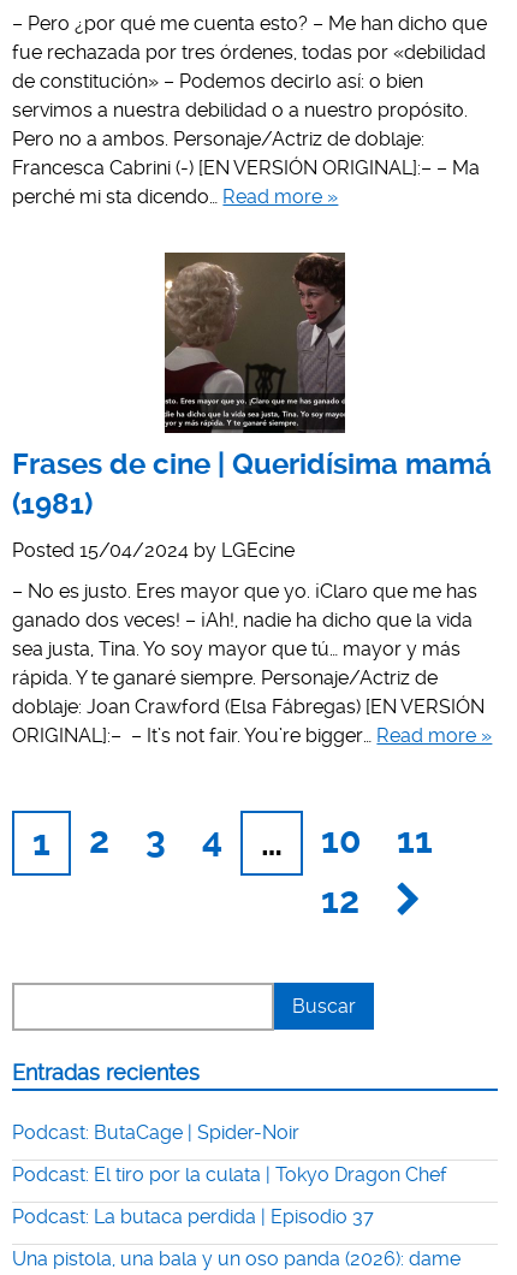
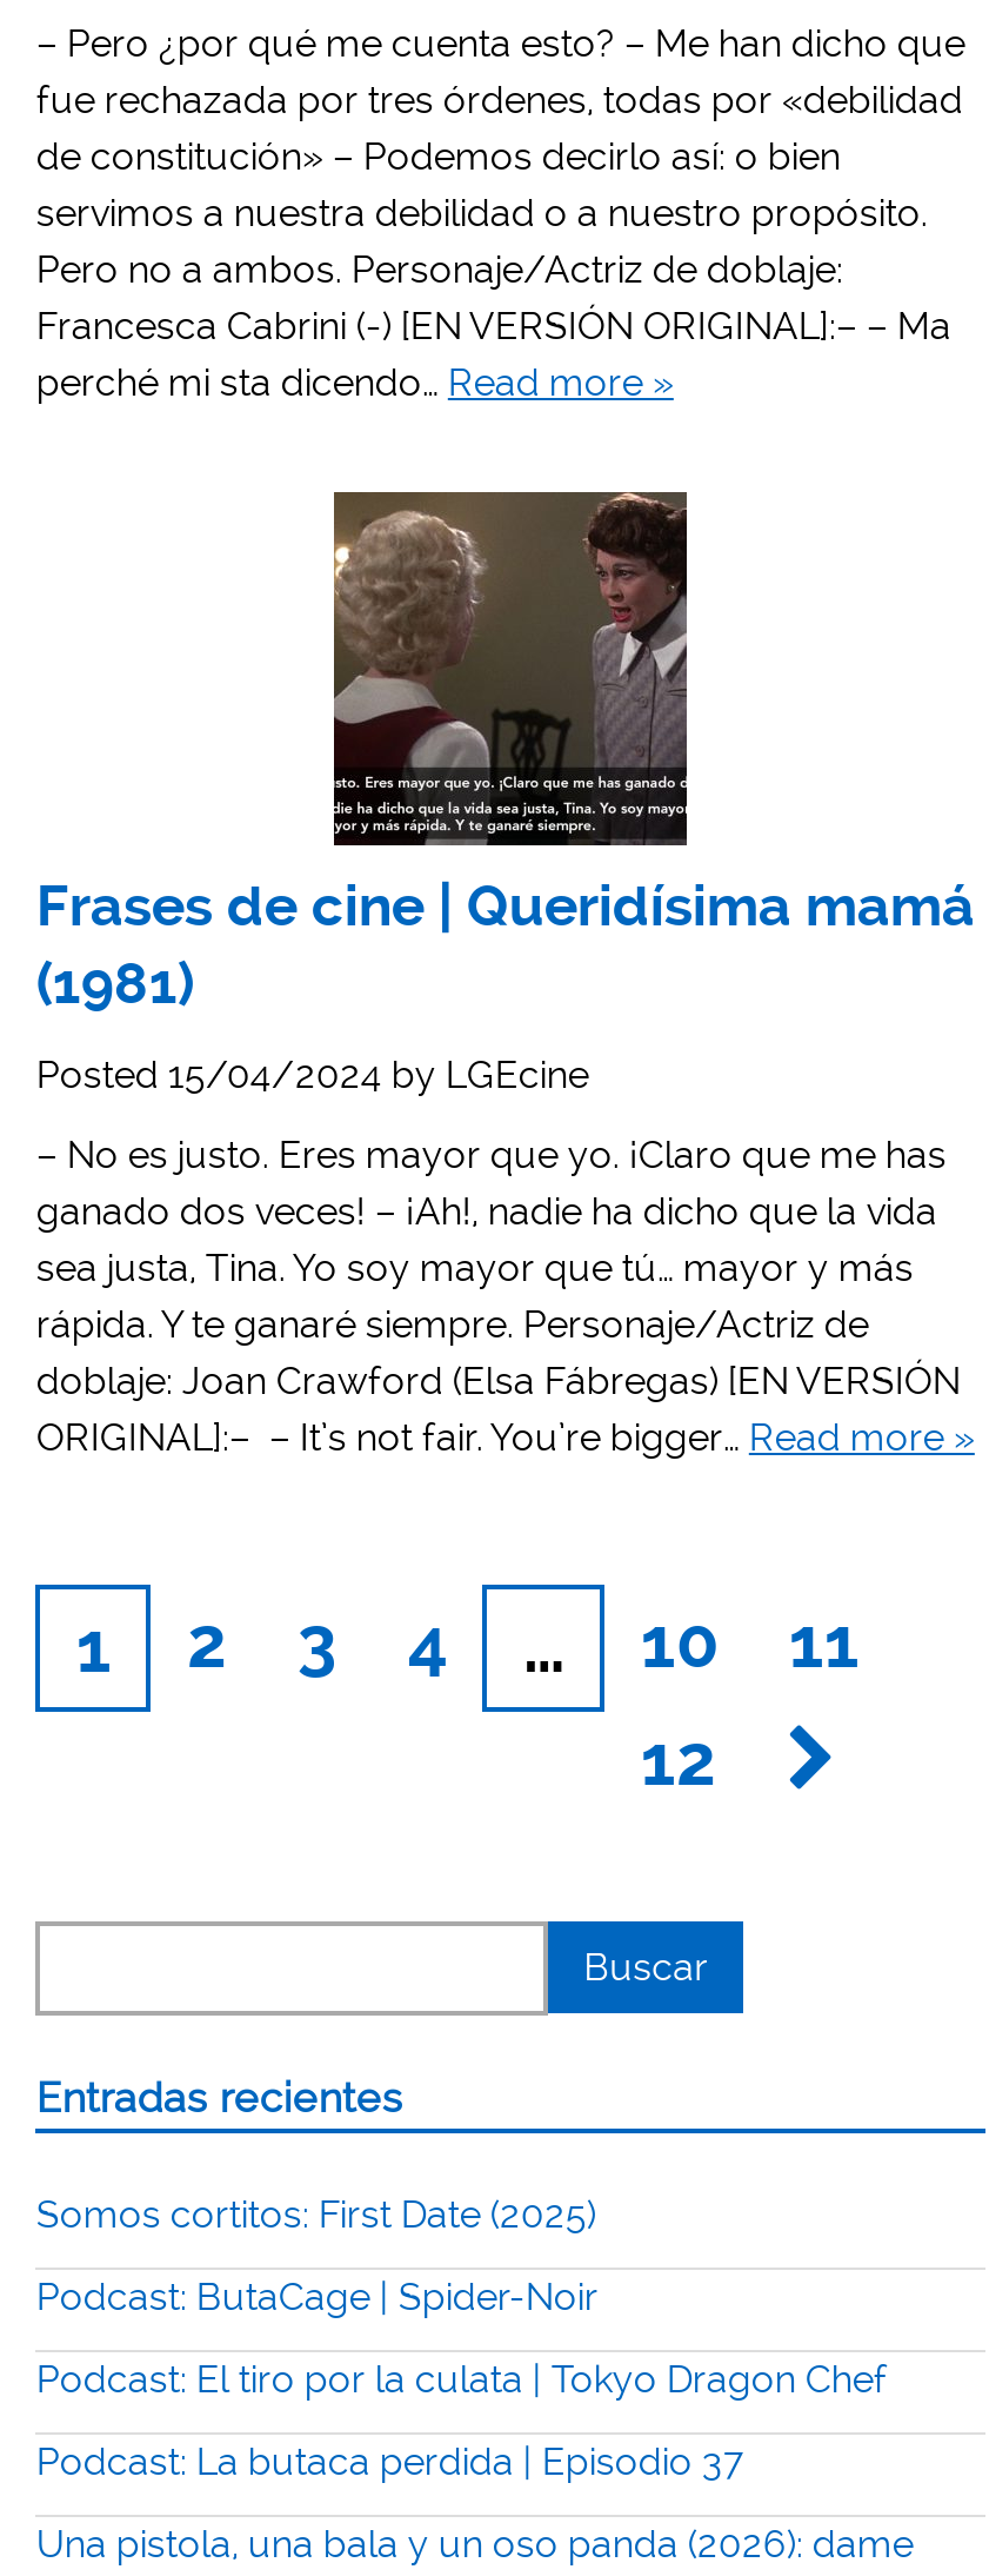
none -> [36,2193,596,2238] Somos cortitos: First Date (2025)

